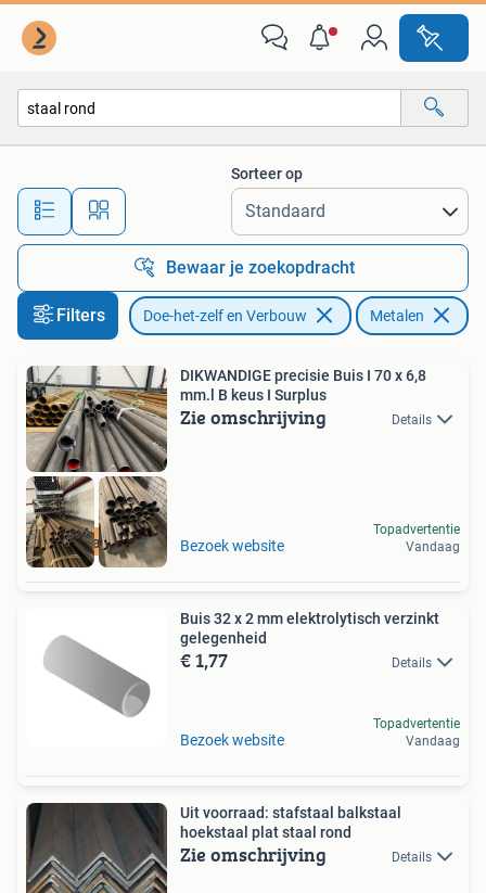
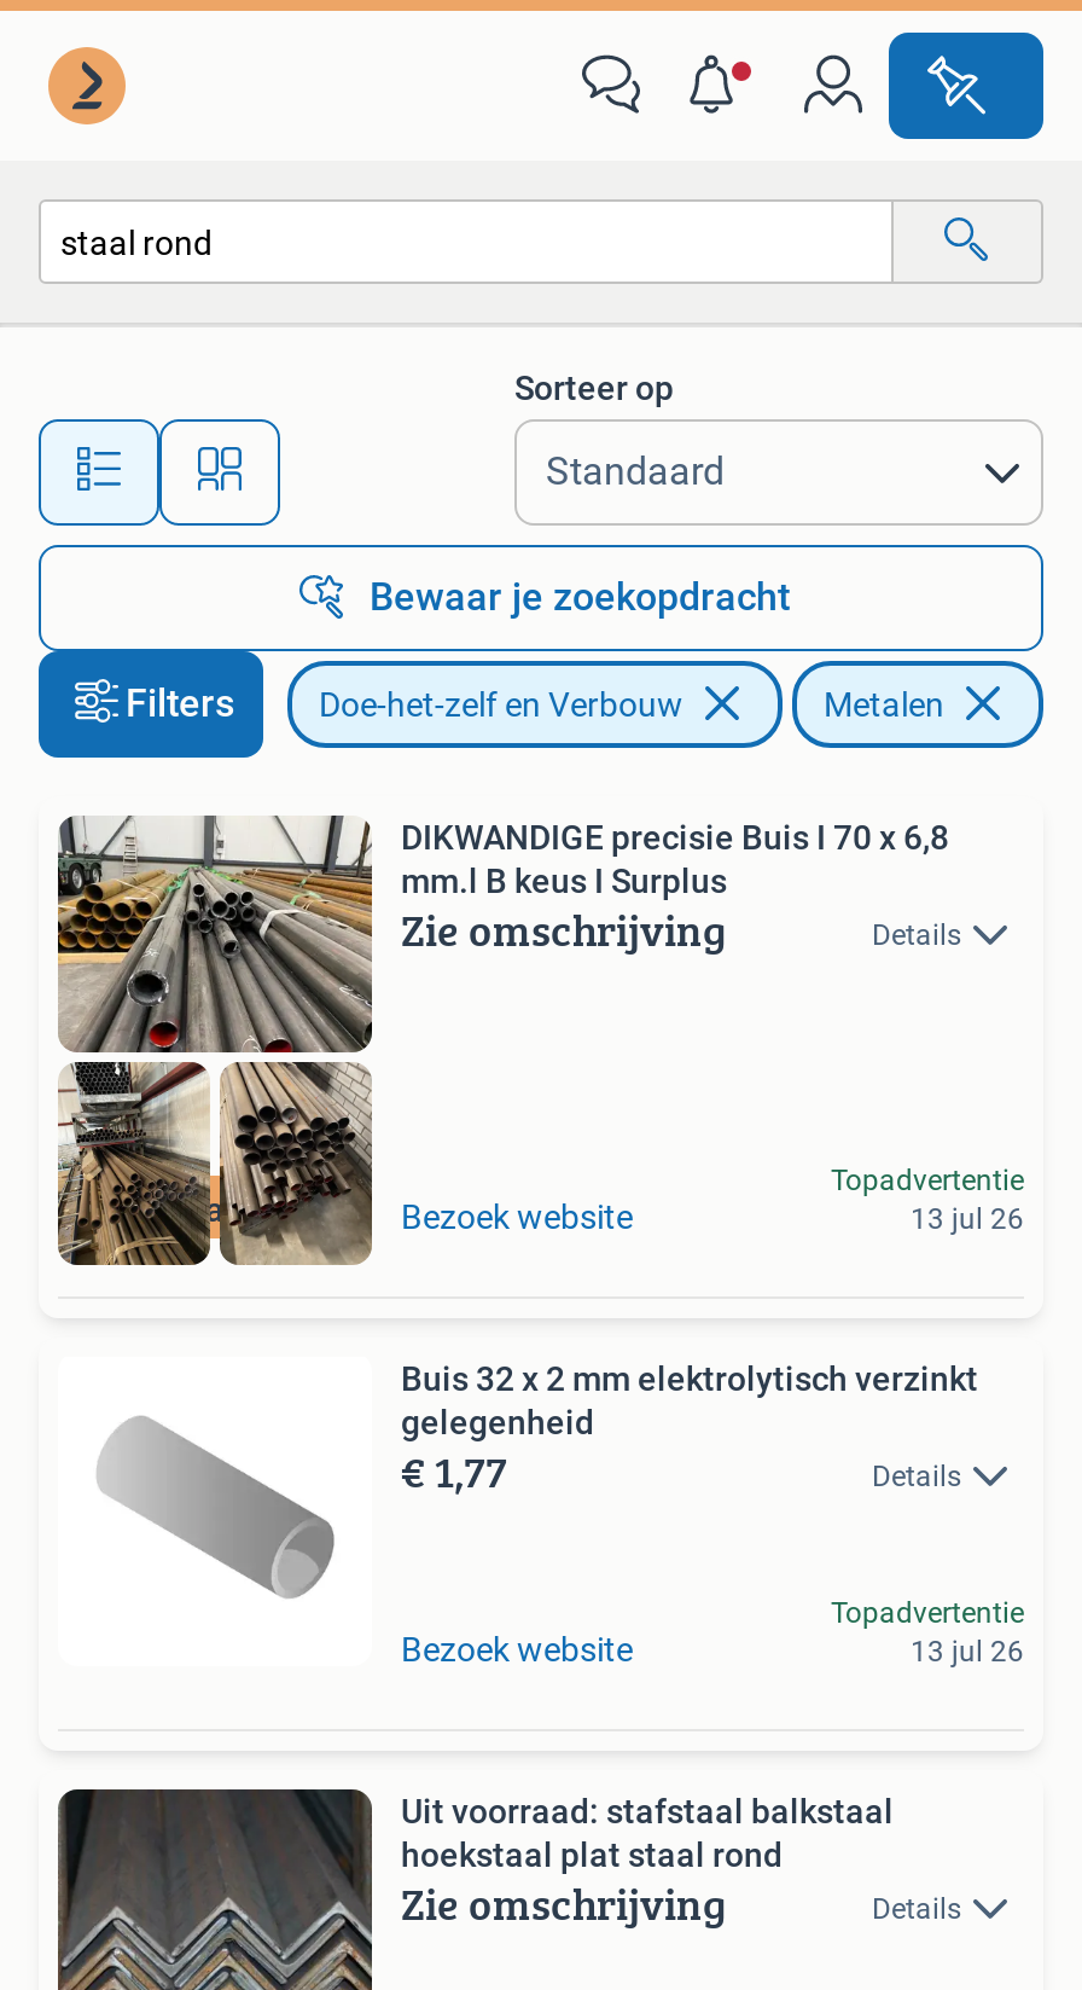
[406,539,460,554] Vandaag -> [911,1202,1024,1236] 13 jul 26
[406,733,460,749] Vandaag -> [911,1635,1024,1669] 13 jul 26

